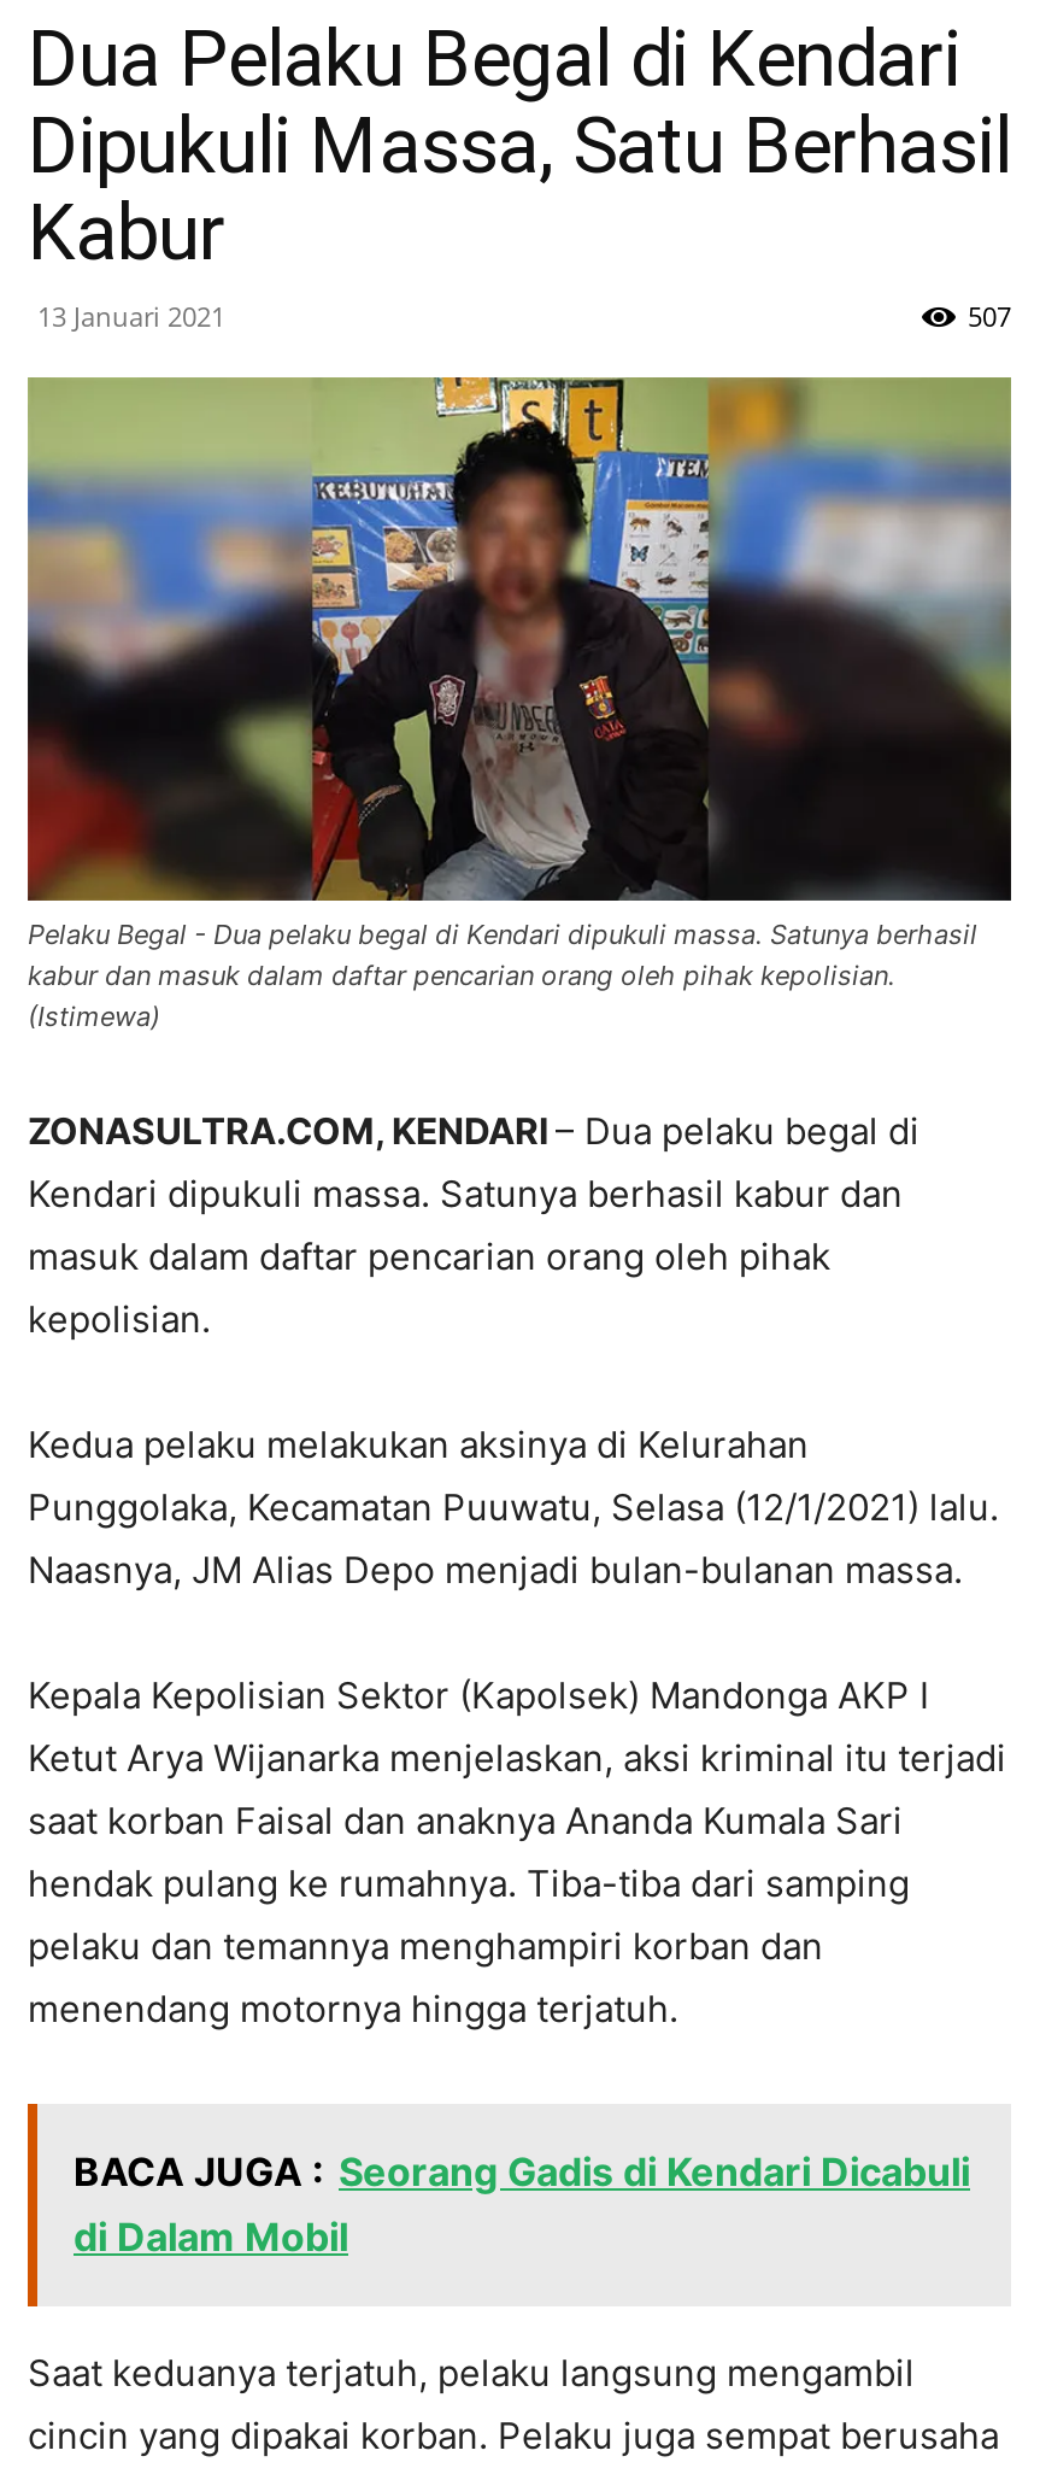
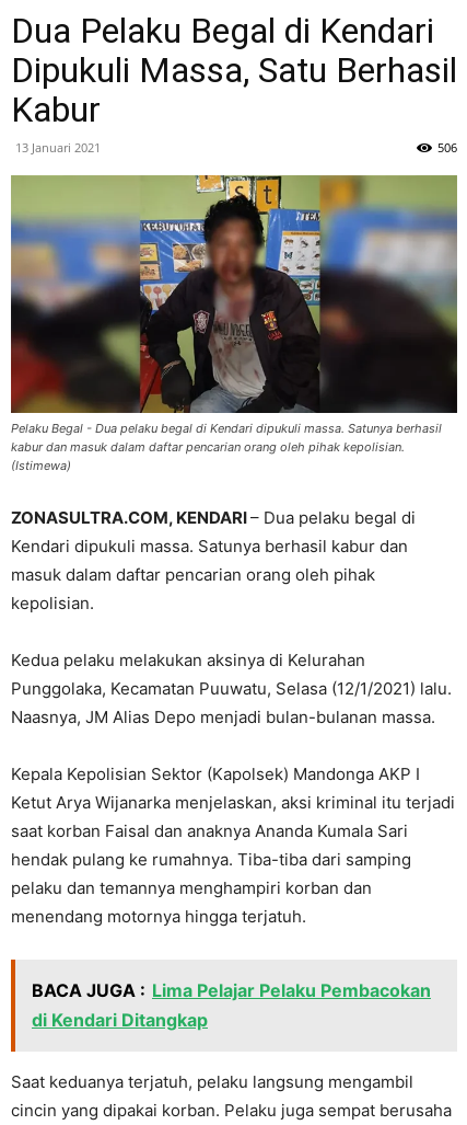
[968,298,1011,334] 507 -> [437,139,457,156] 506
[74,2147,970,2260] BACA JUGA : Seorang Gadis di Kendari Dicabuli | di Dalam Mobil -> [32,979,431,1031] BACA JUGA : Lima Pelajar Pelaku Pembacokan | di Kendari Ditangkap

